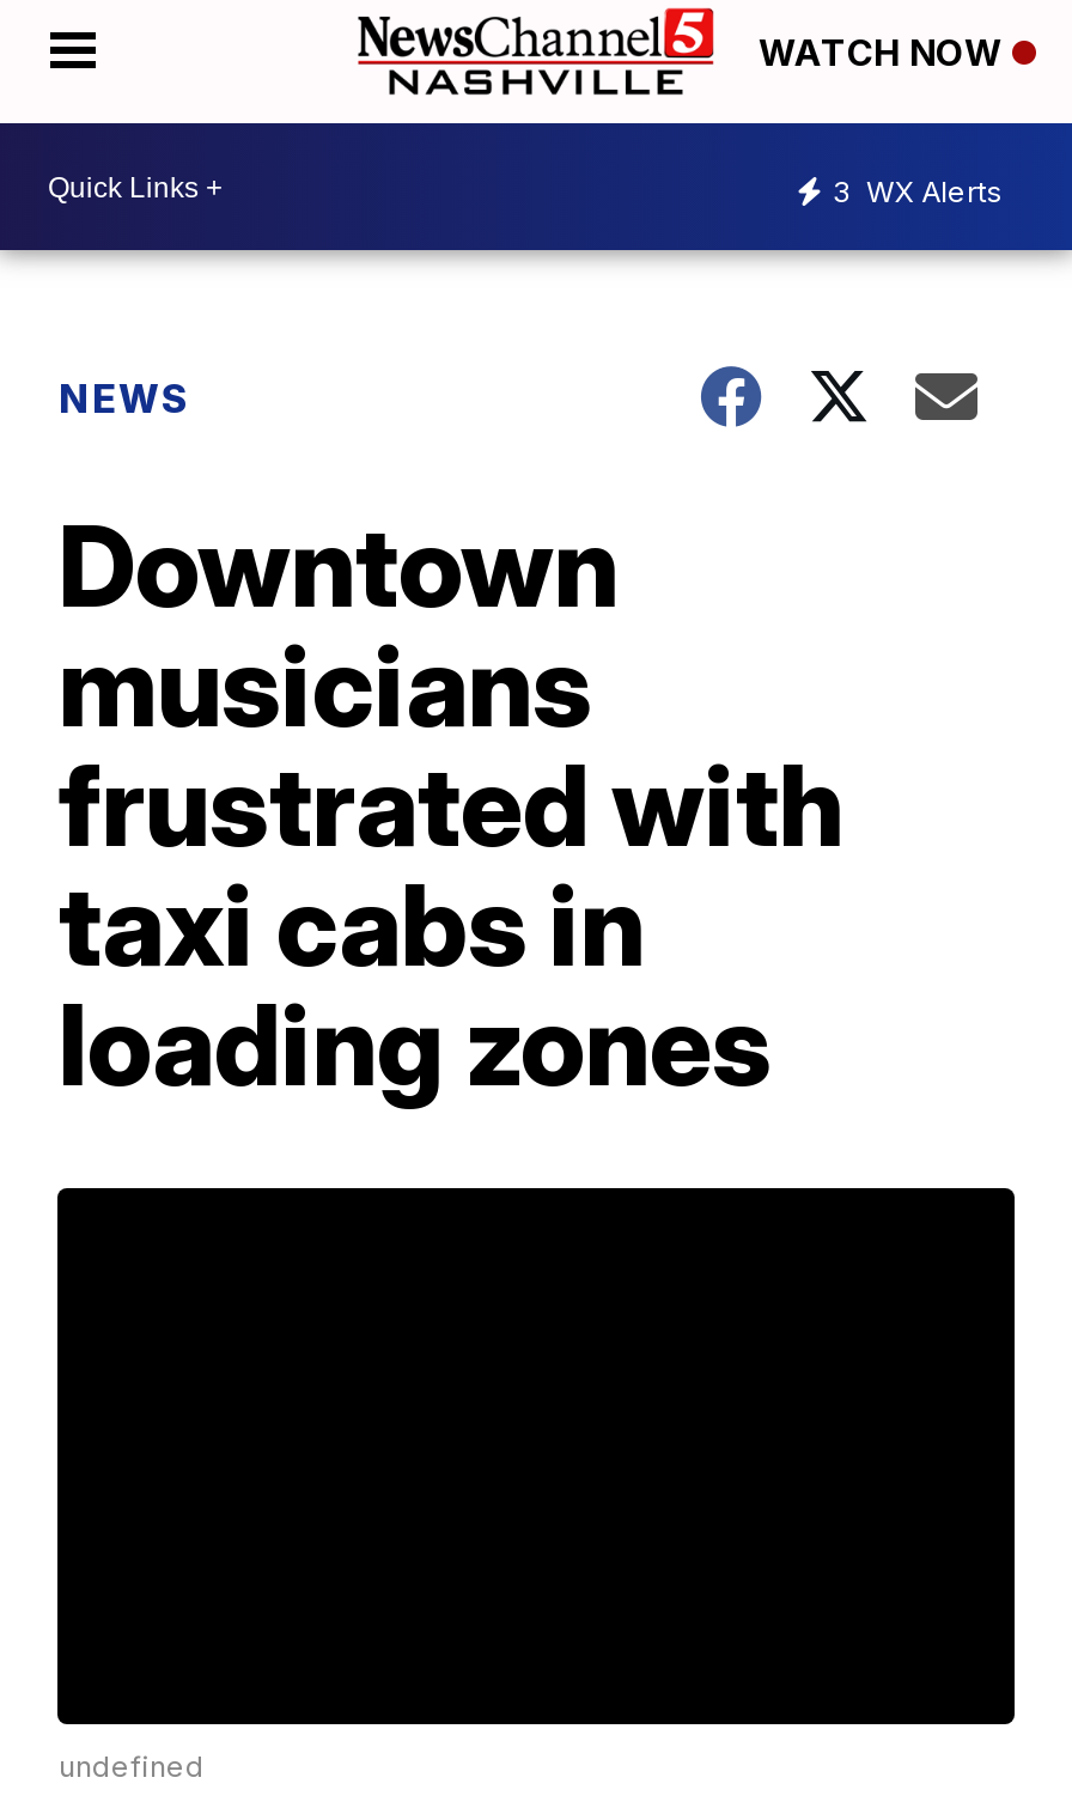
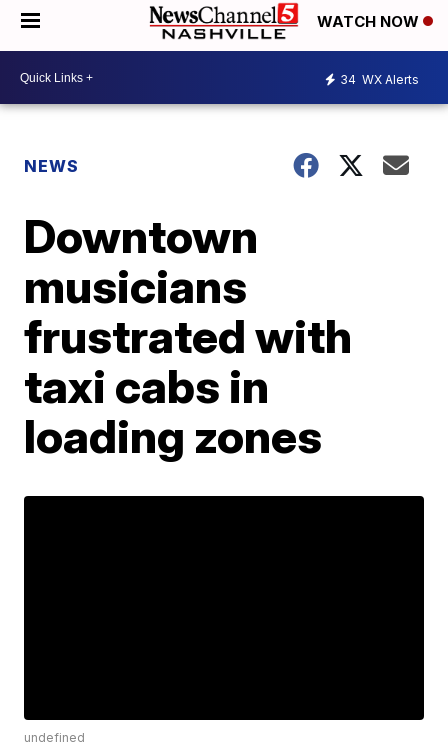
[833,172,1003,208] 3 WX Alerts -> [340,71,419,86] 34 WX Alerts

